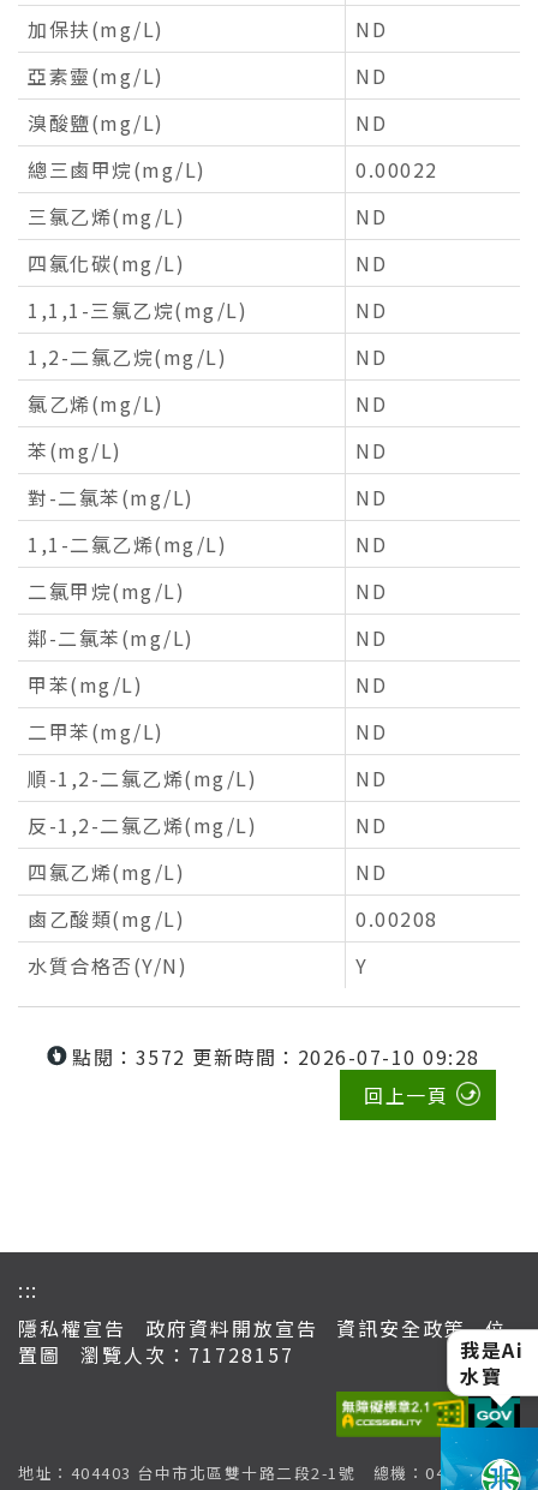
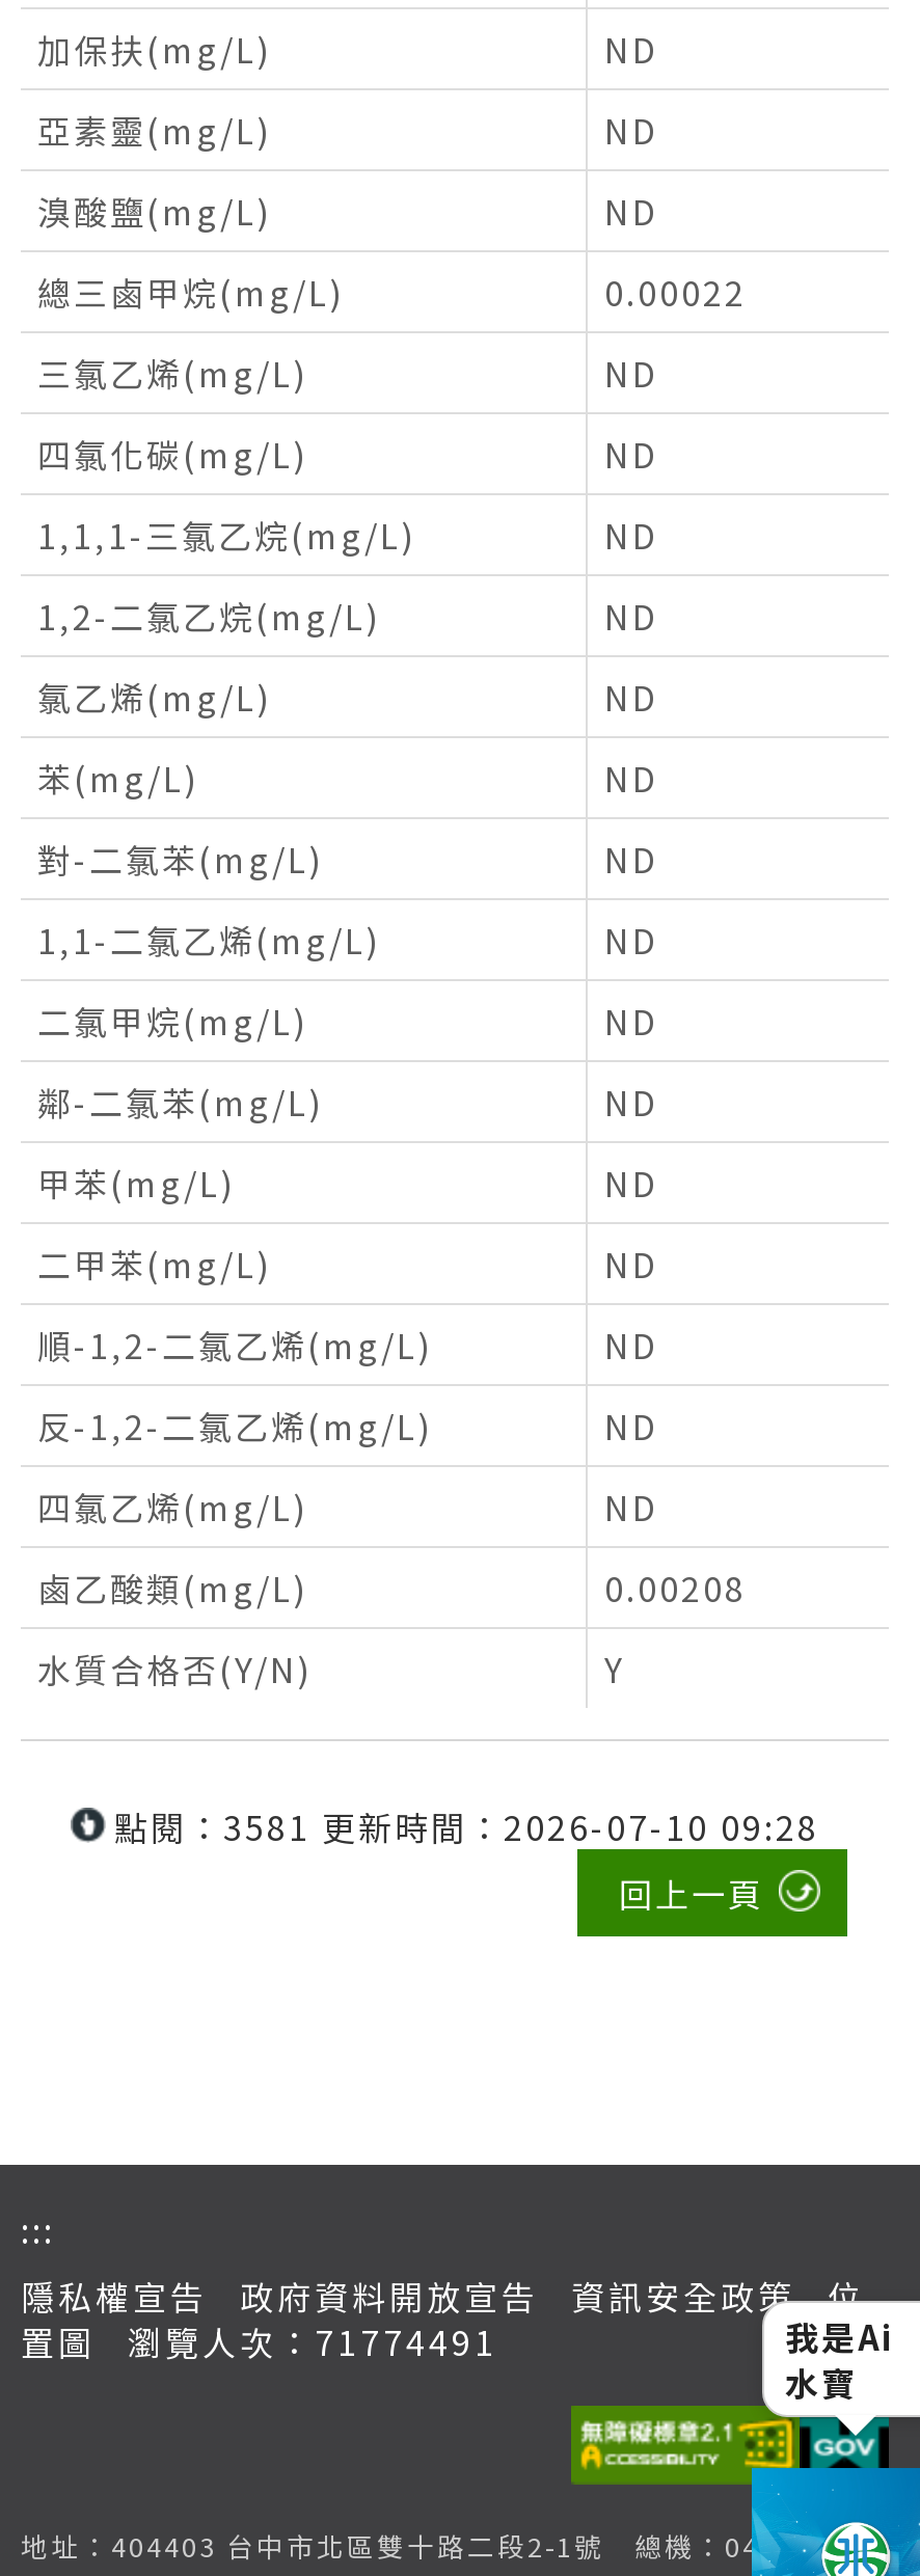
[72,1042,480,1071] 點閱：3572 更新時間：2026-07-10 09:28 -> [114,1801,819,1851] 點閱：3581 更新時間：2026-07-10 09:28
[18,1340,294,1368] 置圖 瀏覽人次：71728157 -> [21,2316,497,2366] 置圖 瀏覽人次：71774491

